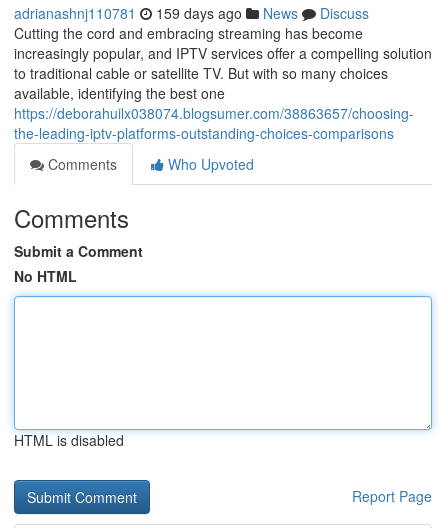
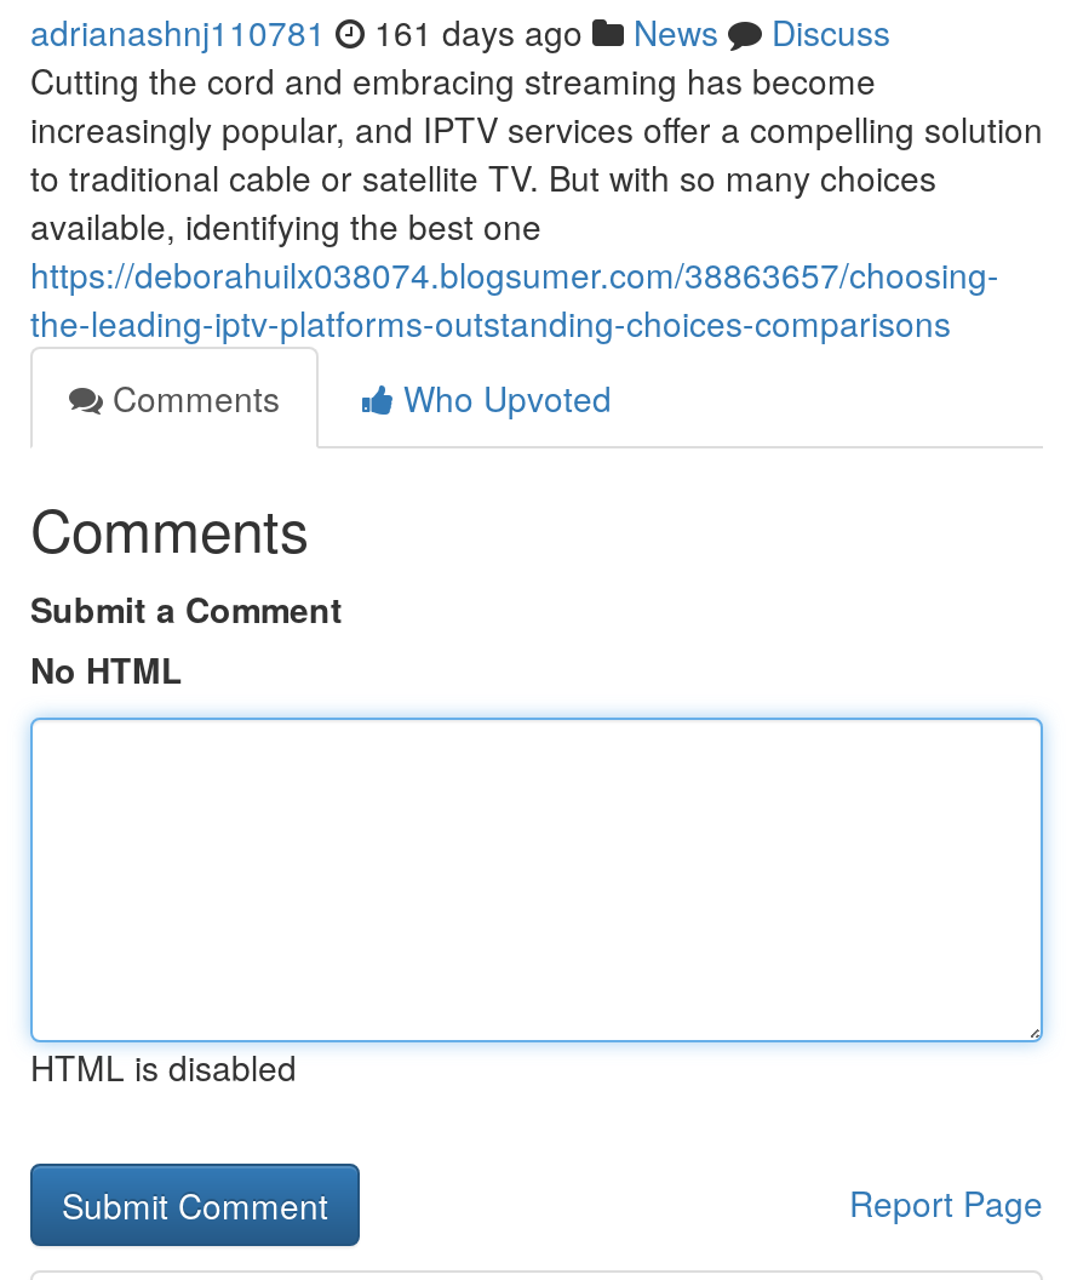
[14,3,369,23] adrianashnj110781 159 days ago News Discuss -> [30,7,890,56] adrianashnj110781 161 days ago News Discuss

